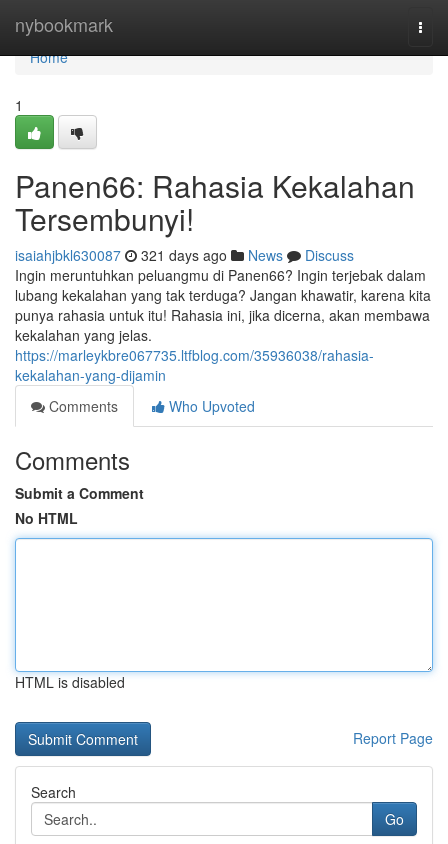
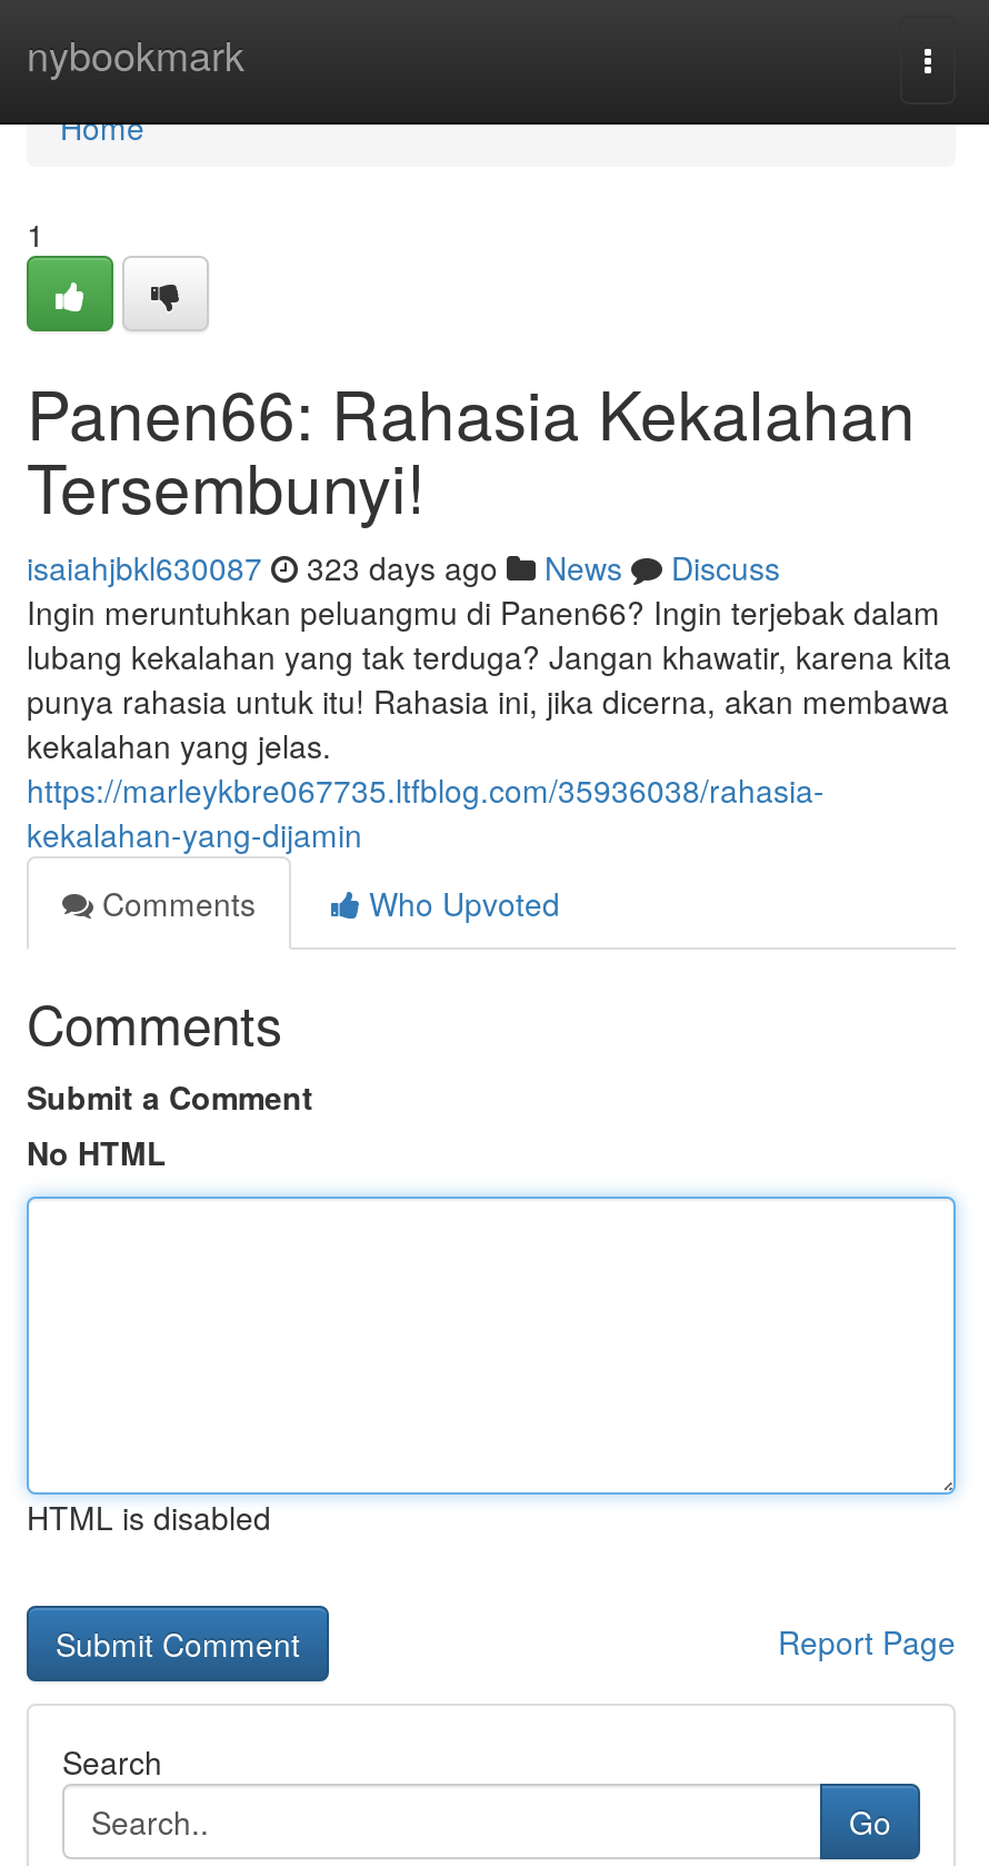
[15,245,354,265] isaiahjbkl630087 321 days ago News Discuss -> [27,545,780,589] isaiahjbkl630087 323 days ago News Discuss

